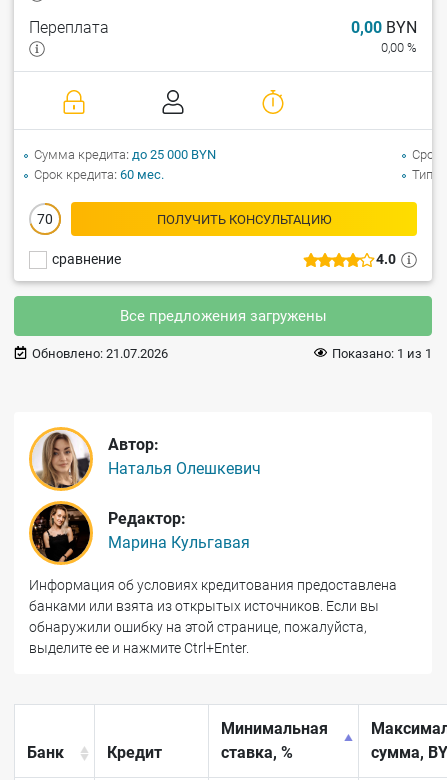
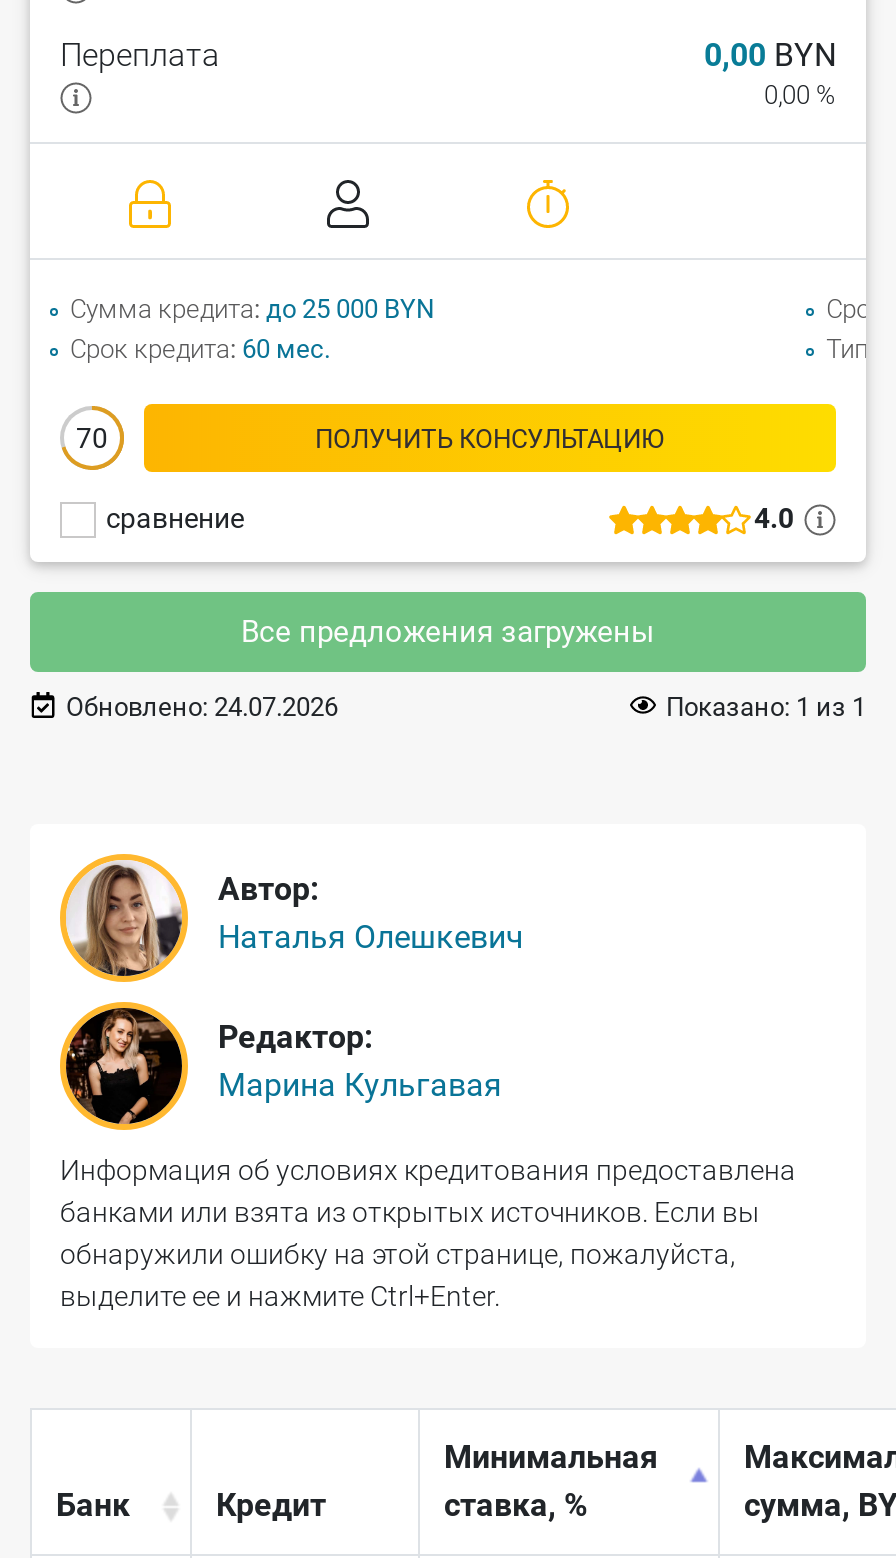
[32,346,168,361] Обновлено: 21.07.2026 -> [66,692,338,722] Обновлено: 24.07.2026

